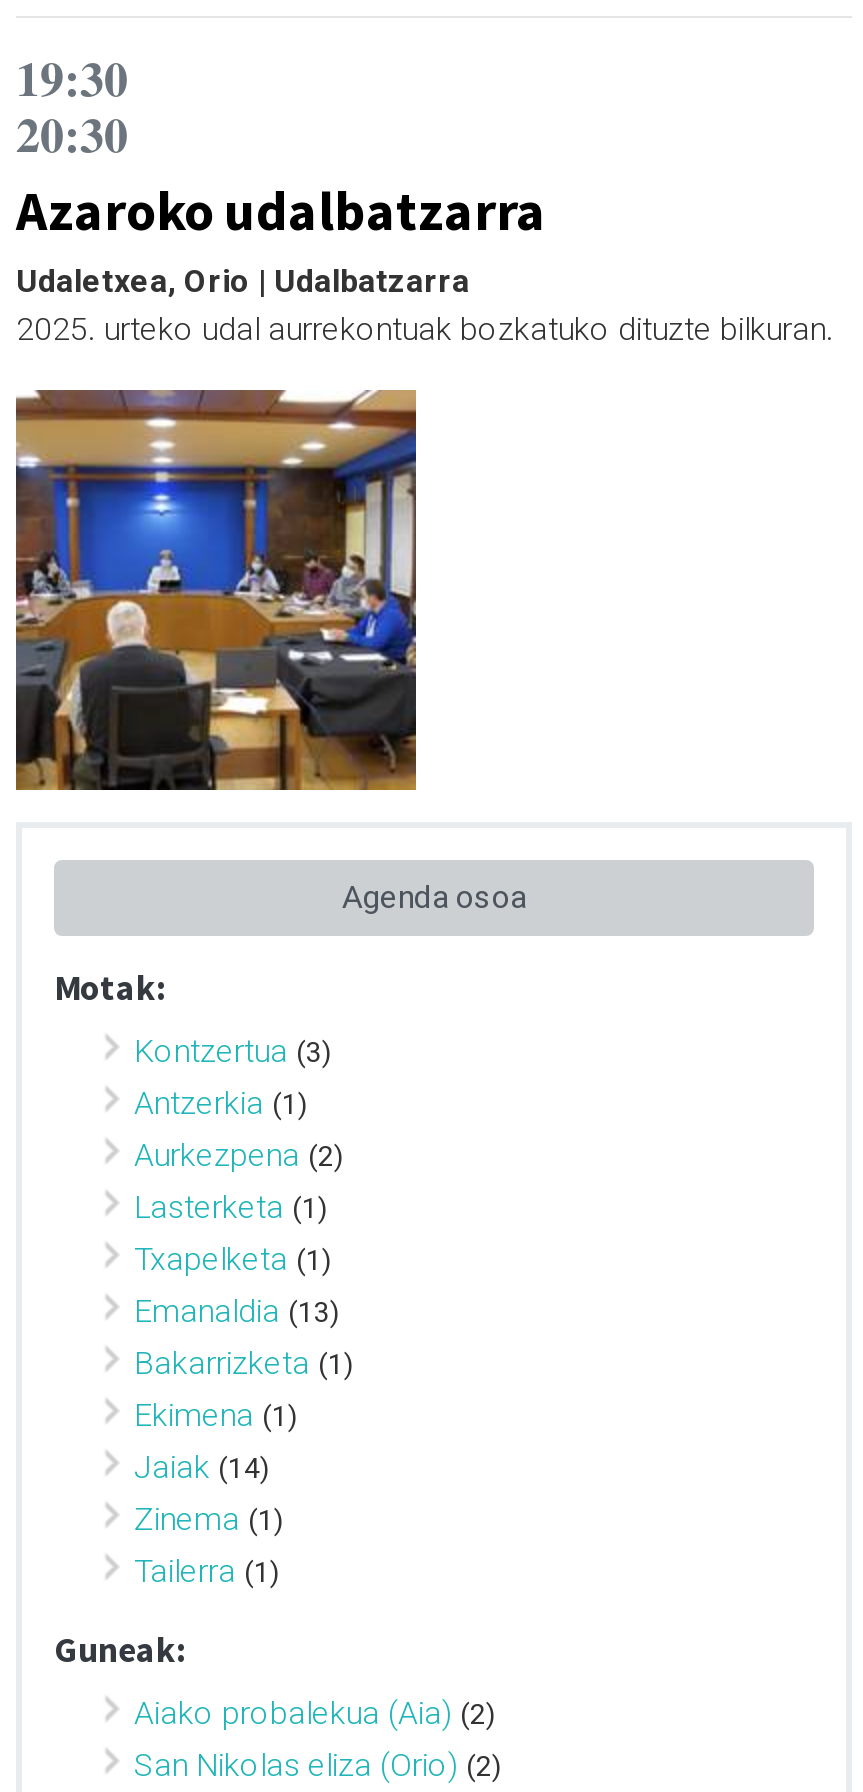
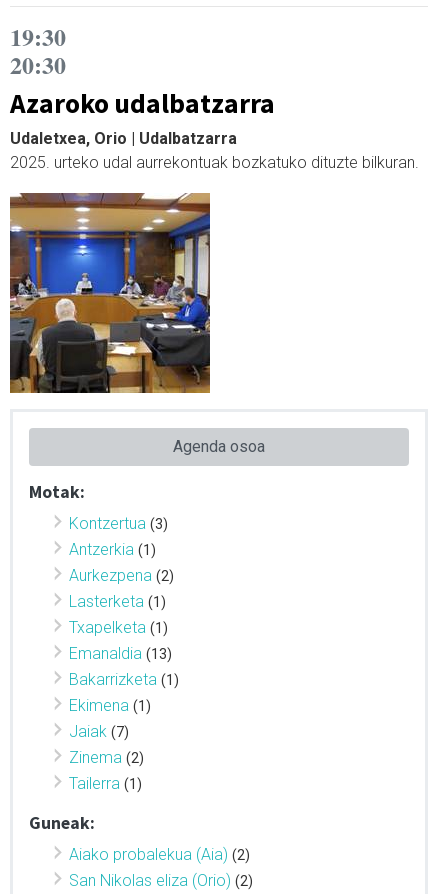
[134,1448,270,1486] Jaiak (14) -> [69,722,129,741] Jaiak (7)
[134,1500,284,1538] Zinema (1) -> [69,748,144,767] Zinema (2)

